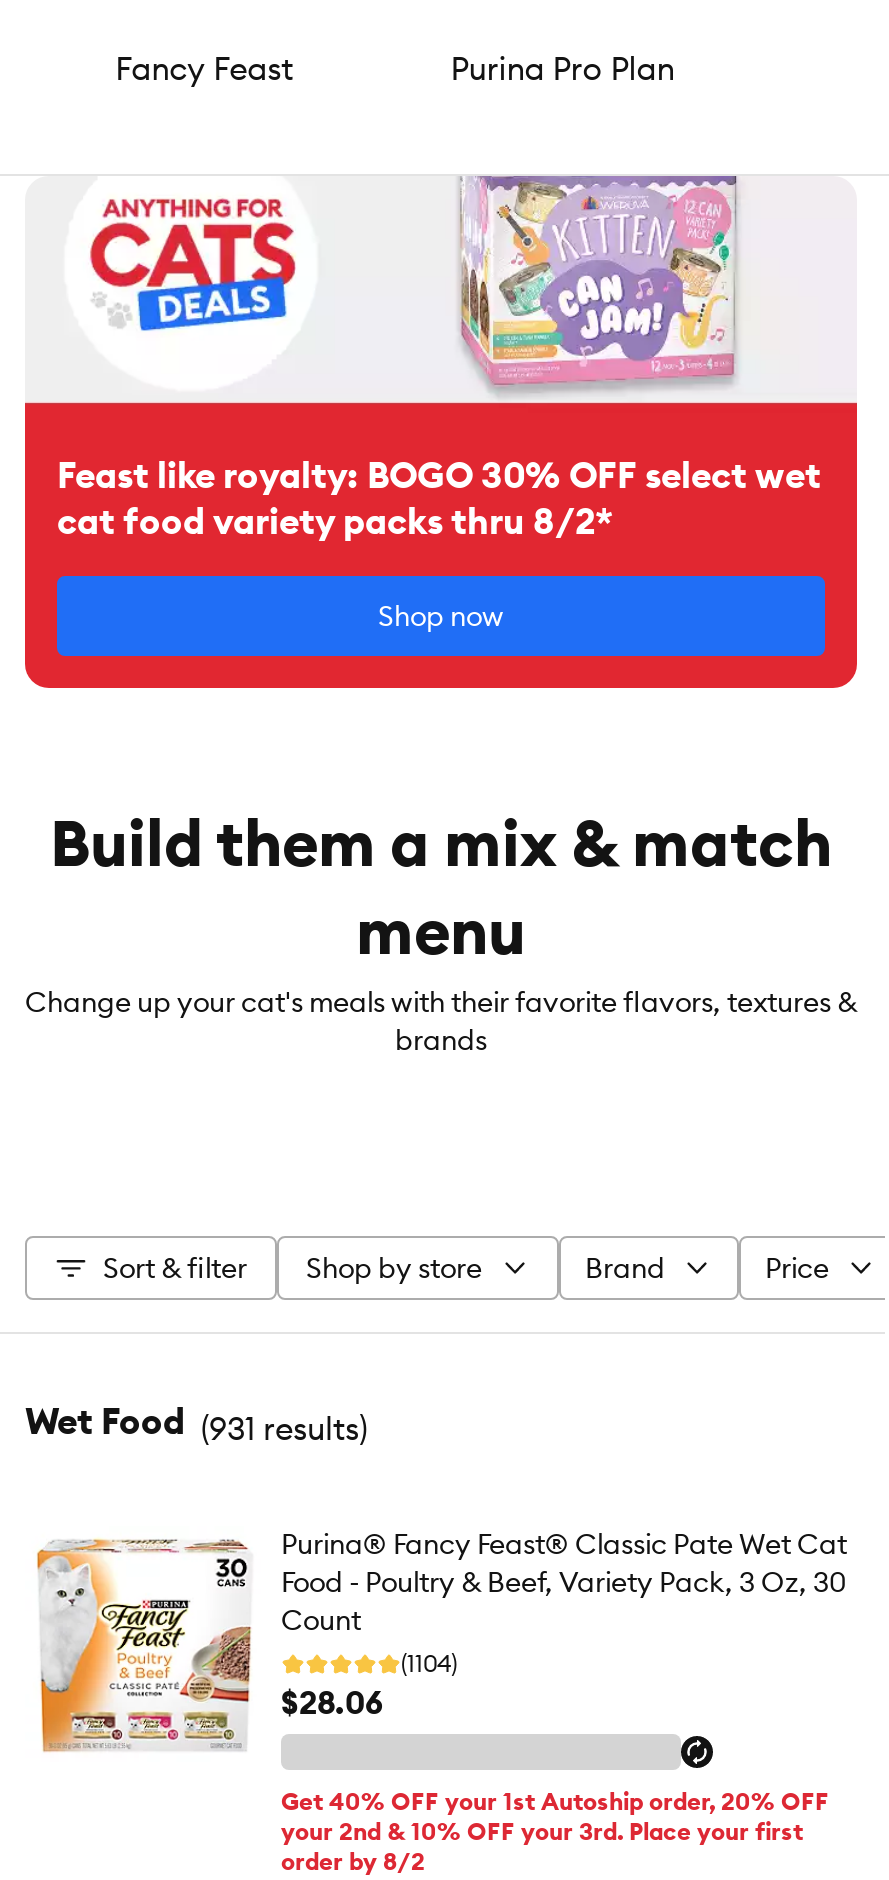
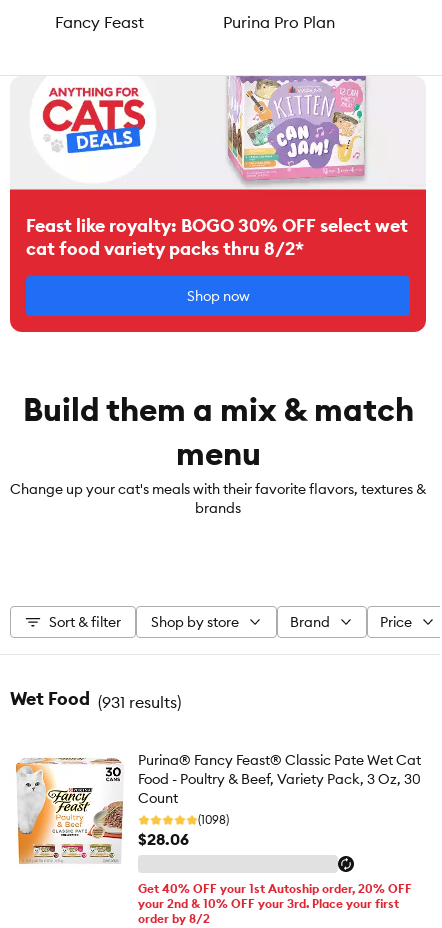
[401,1648,457,1678] (1104) -> [198,812,229,827] (1098)

